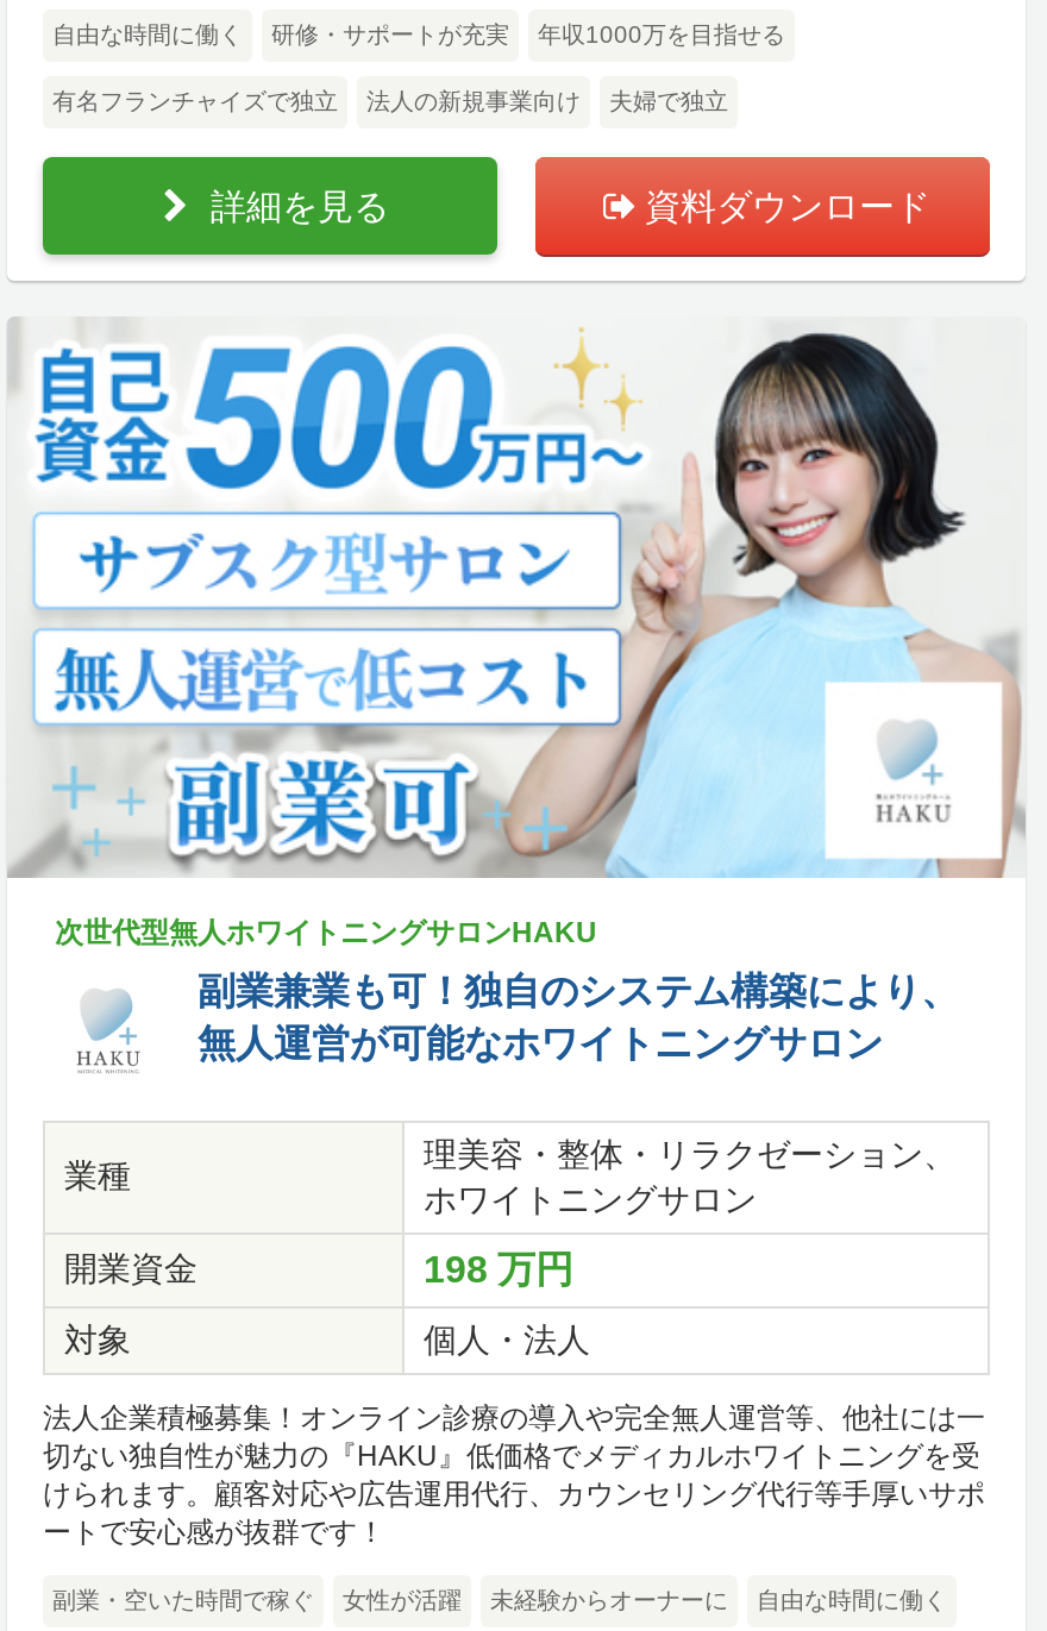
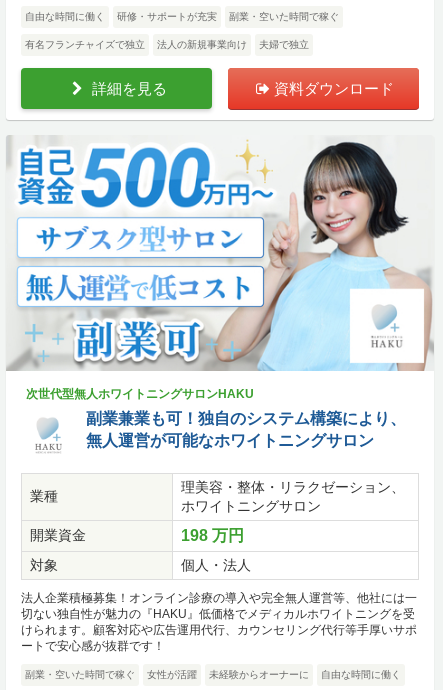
[538,22,785,48] 年収1000万を目指せる -> [229,11,339,22] 副業・空いた時間で稼ぐ

